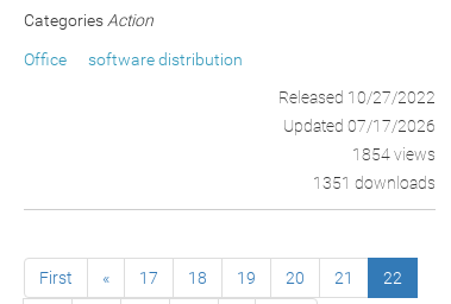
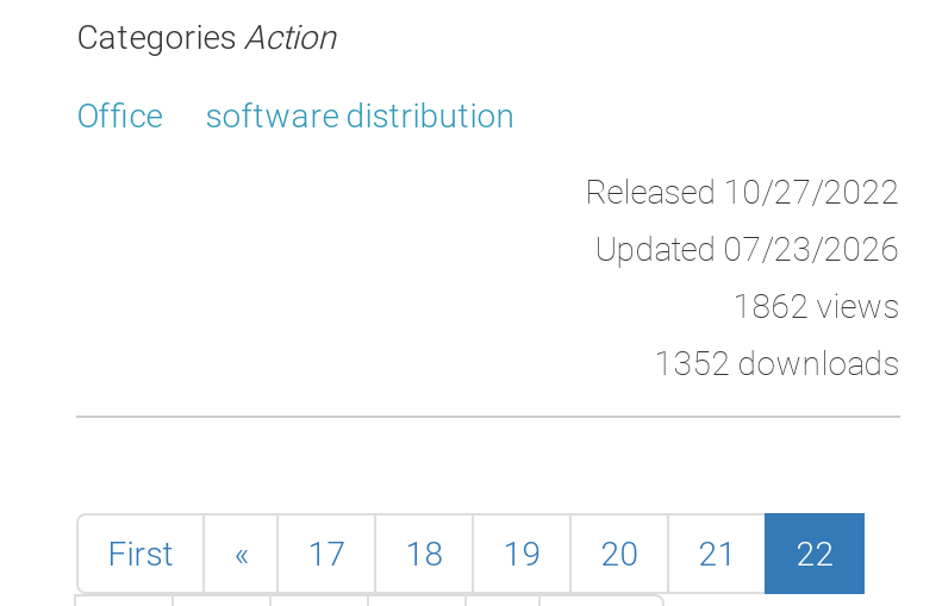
[283,116,435,135] Updated 07/17/2026 -> [595,230,900,268] Updated 07/23/2026
[352,145,435,164] 1854 views -> [733,287,900,325] 1862 views
[313,173,435,192] 1351 downloads -> [655,344,900,382] 1352 downloads

